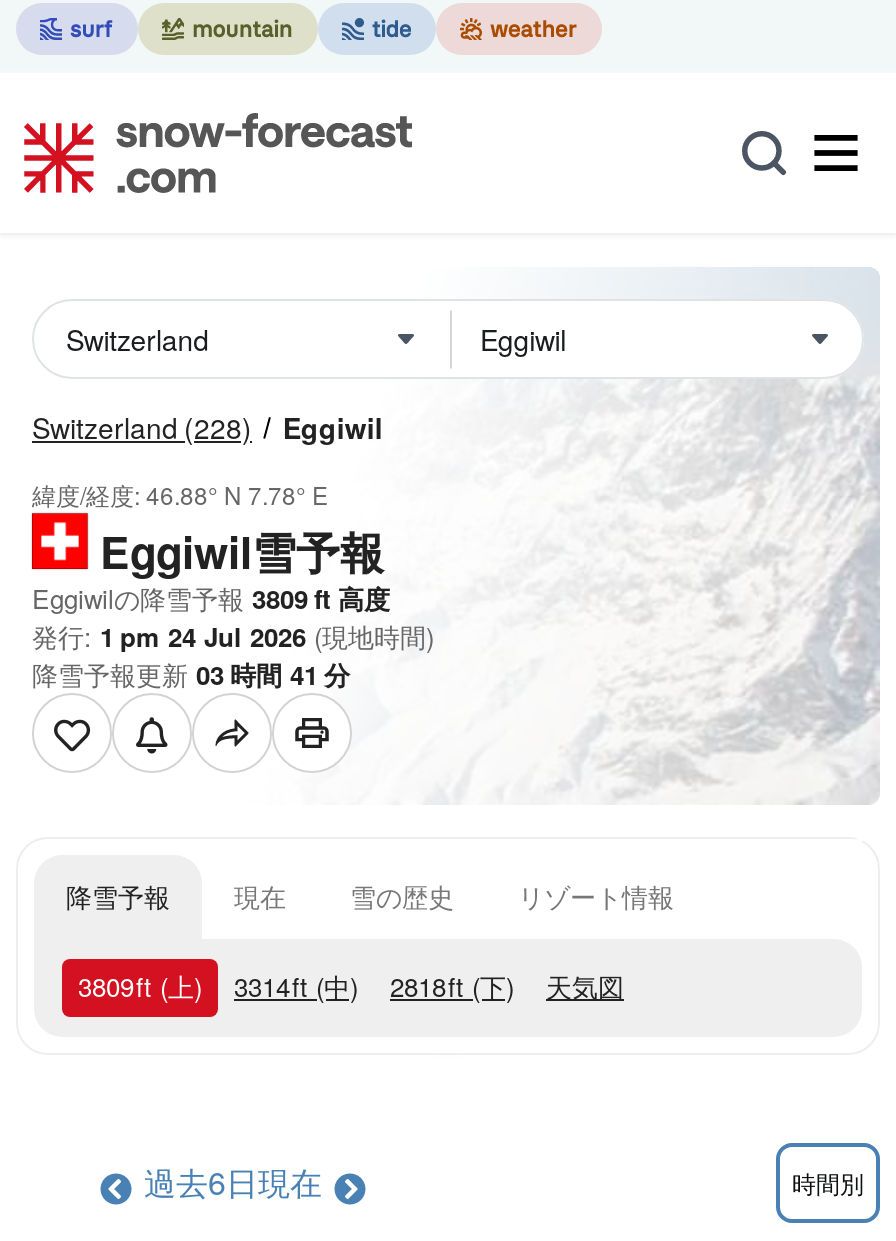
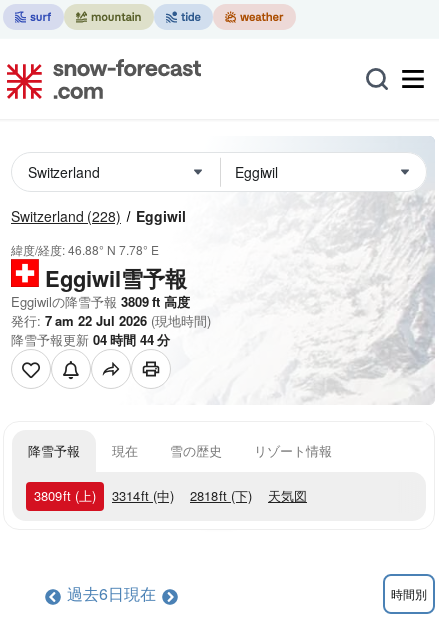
[32,617,434,655] 発行: 1 pm 24 Jul 2026 (現地時間) -> [11,311,211,330] 発行: 7 am 22 Jul 2026 (現地時間)
[32,655,350,693] 降雪予報更新03時間41分 -> [11,330,170,349] 降雪予報更新04時間44分

